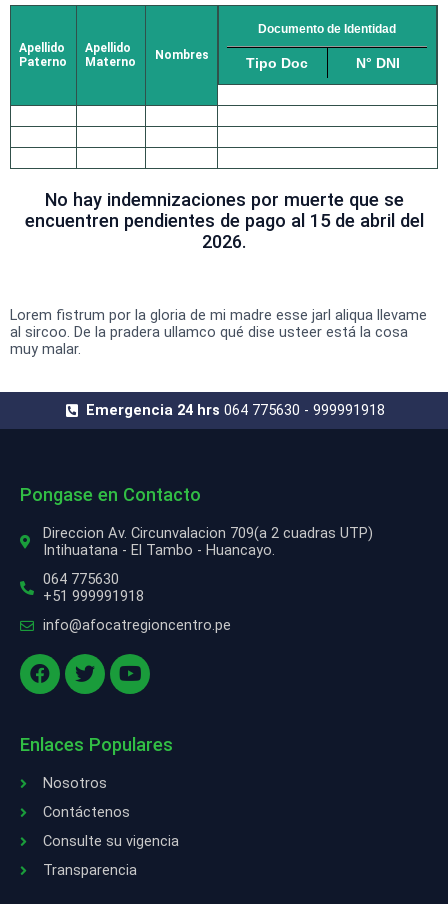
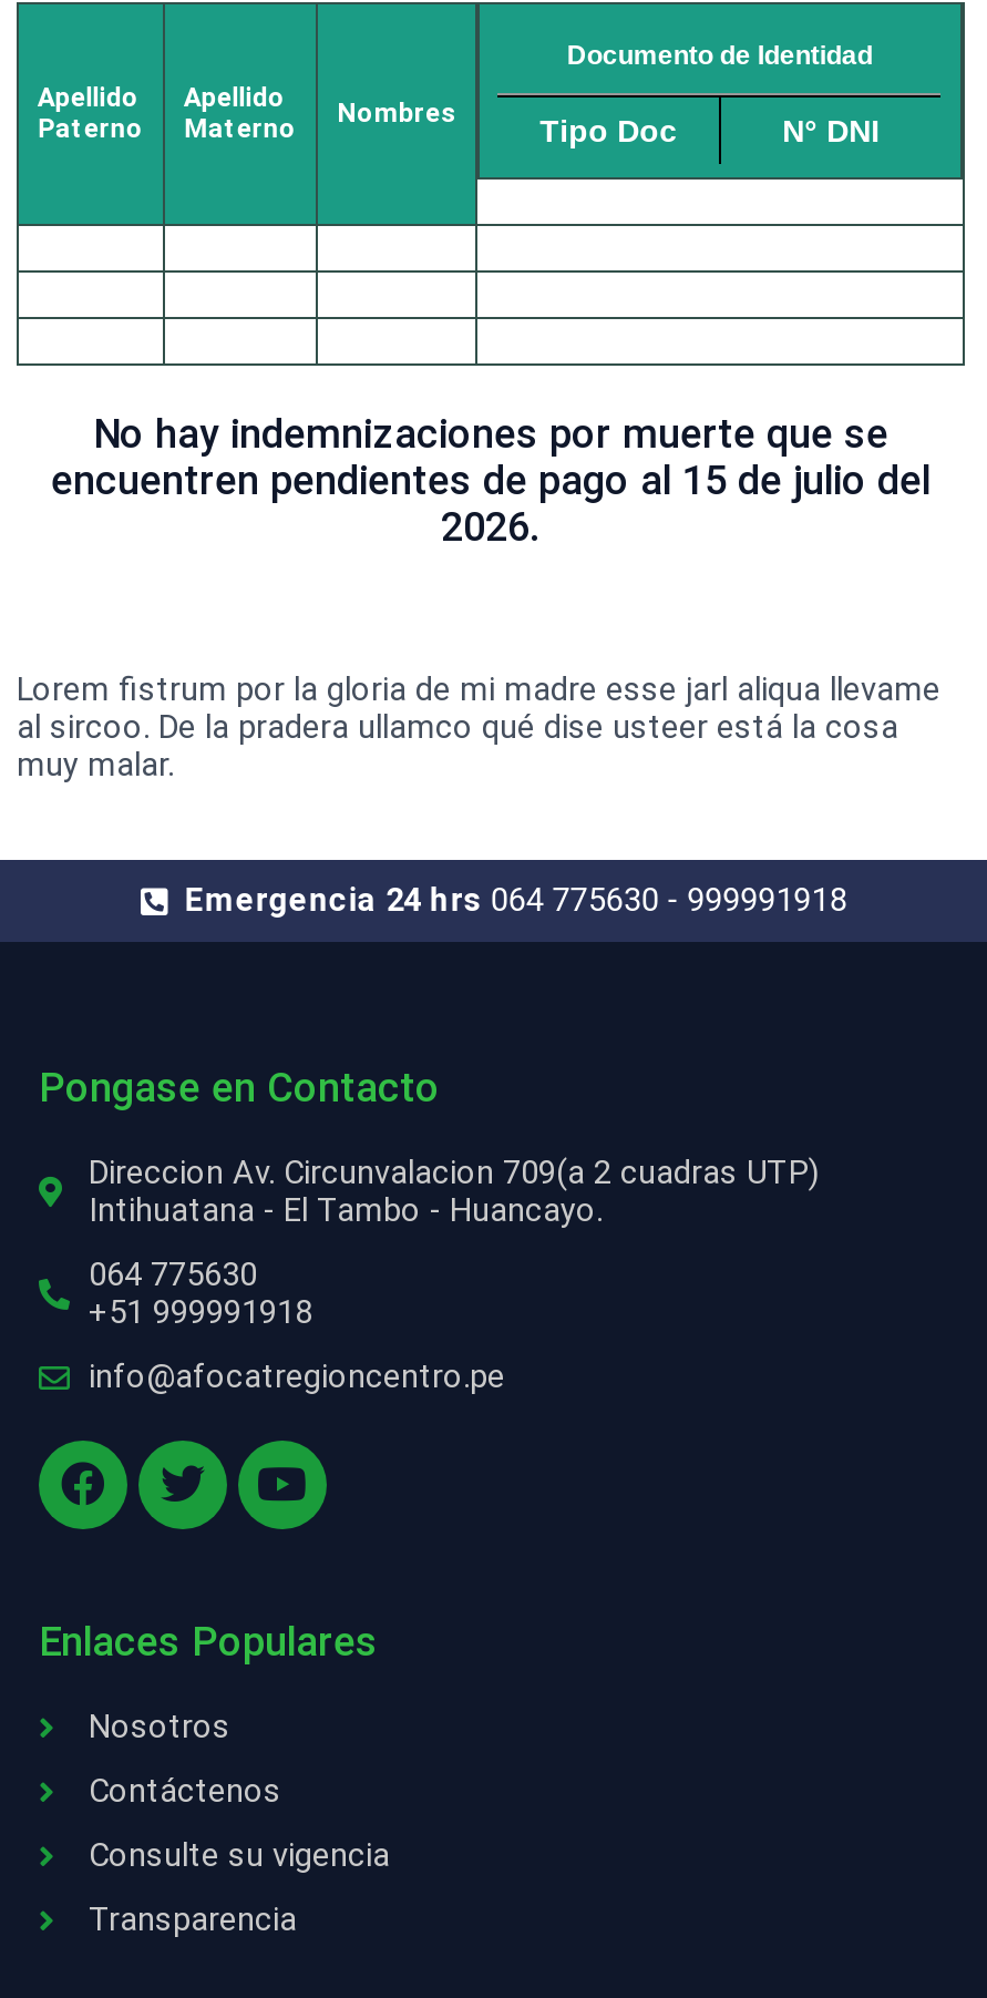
[24,210,423,231] encuentren pendientes de pago al 15 de abril del -> [51,457,931,504] encuentren pendientes de pago al 15 de julio del

